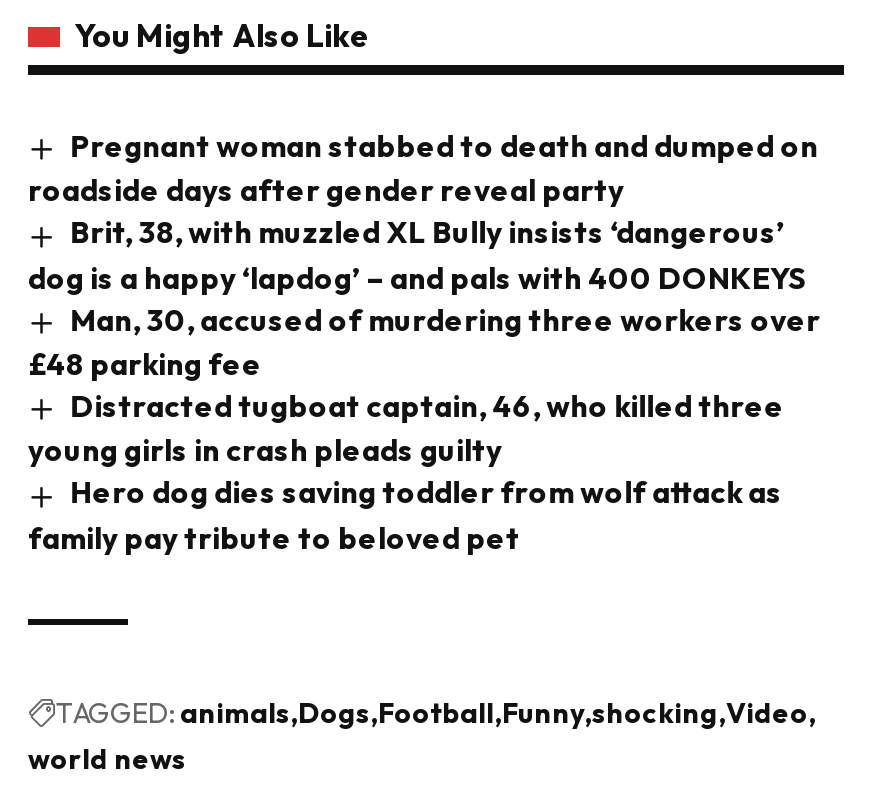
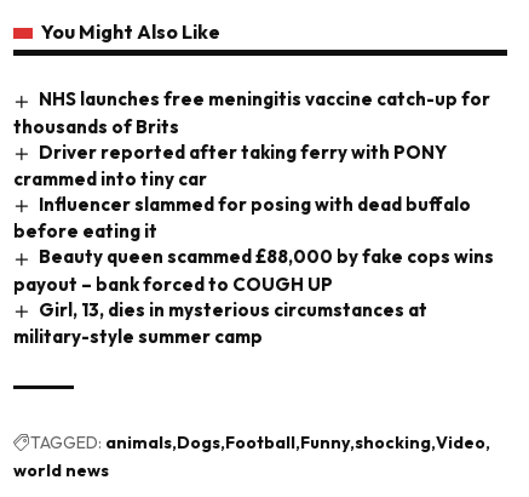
[28,127,820,557] Pregnant woman stabbed to death and dumped on | roadside days after gender reveal party | Brit, 38, with muzzled XL Bully insists ‘dangerous’ | dog is a happy ‘lapdog’ – and pals with 400 DONKEYS | Man, 30, accused of murdering three workers over | £48 parking fee | Distracted tugboat captain, 46, who killed three | young girls in crash pleads guilty | Hero dog dies saving toddler from wolf attack as | family pay tribute to beloved pet -> [13,88,494,348] NHS launches free meningitis vaccine catch-up for | thousands of Brits | Driver reported after taking ferry with PONY | crammed into tiny car | Influencer slammed for posing with dead buffalo | before eating it | Beauty queen scammed £88,000 by fake cops wins | payout – bank forced to COUGH UP | Girl, 13, dies in mysterious circumstances at | military-style summer camp

